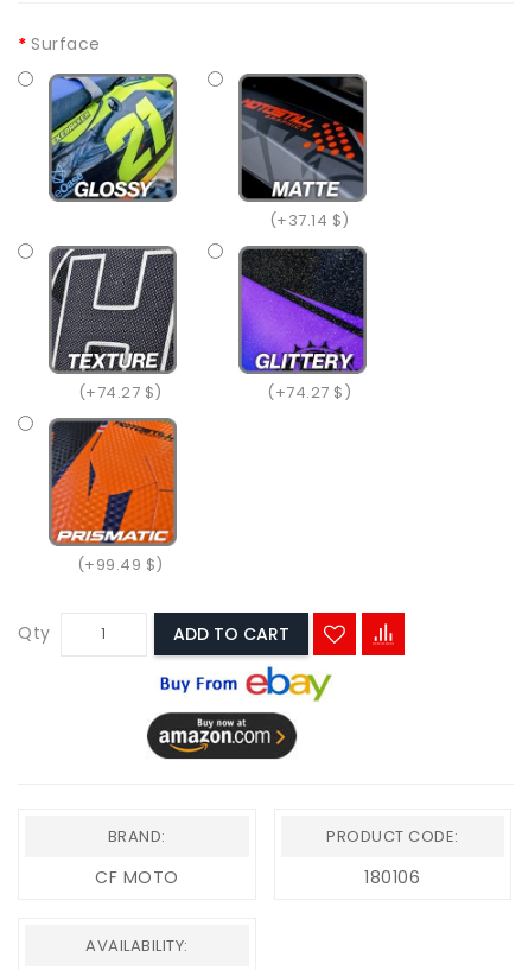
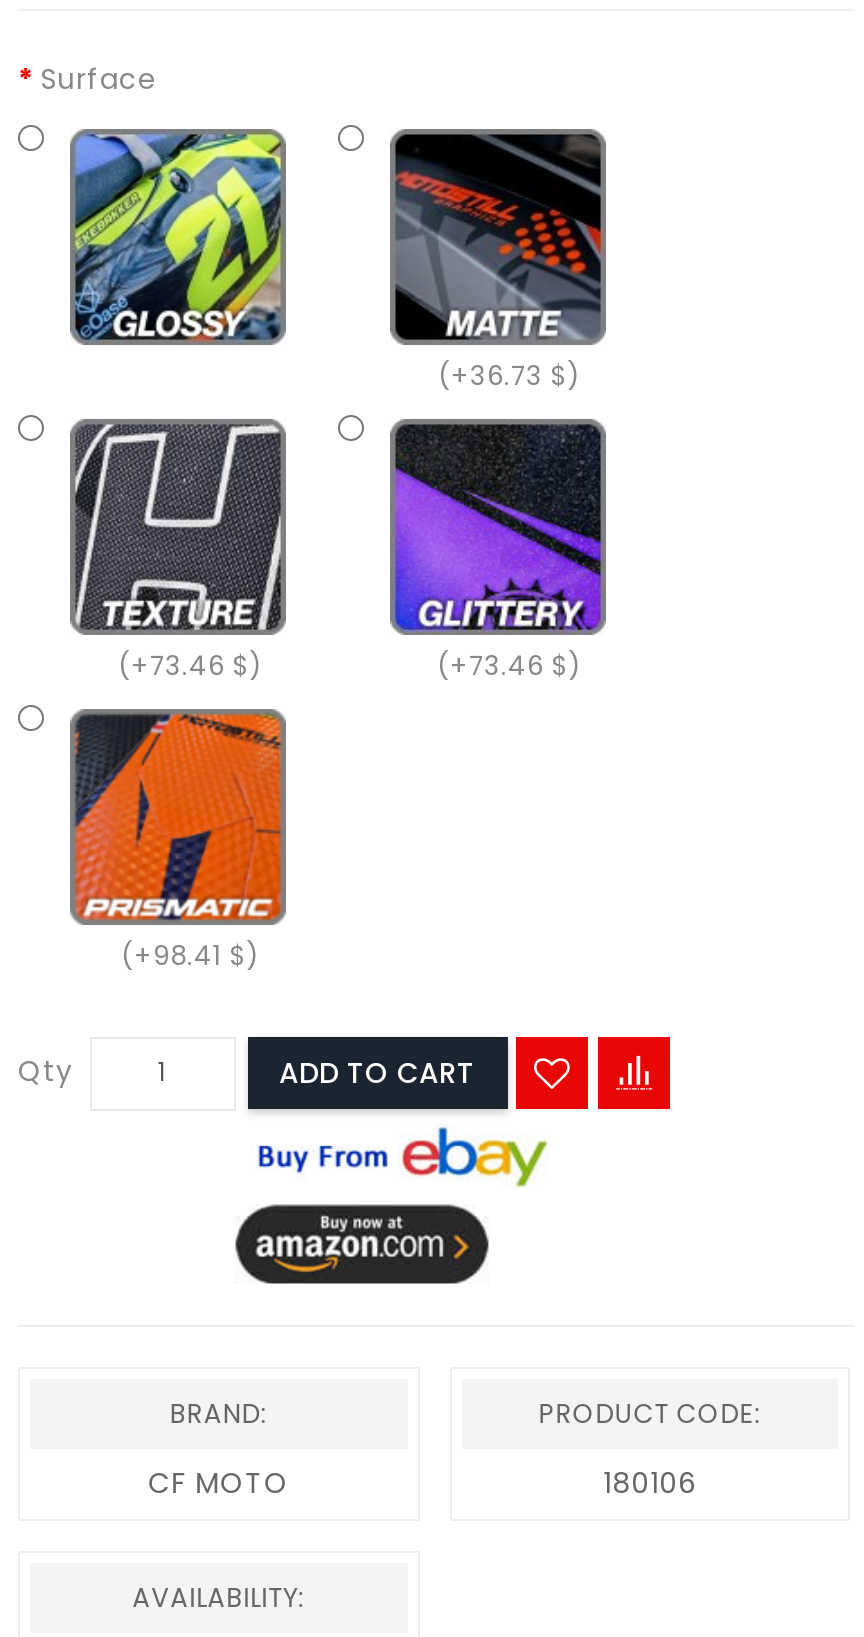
[260,209,349,231] (+37.14 $) -> [424,357,580,395] (+36.73 $)
[69,381,162,403] (+74.27 $) -> [104,647,262,685] (+73.46 $)
[259,381,351,403] (+74.27 $) -> [423,647,581,685] (+73.46 $)
[68,553,163,576] (+99.49 $) -> [107,937,259,975] (+98.41 $)

